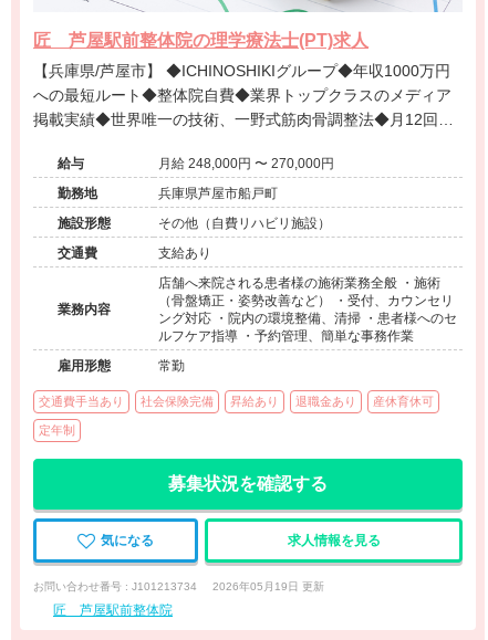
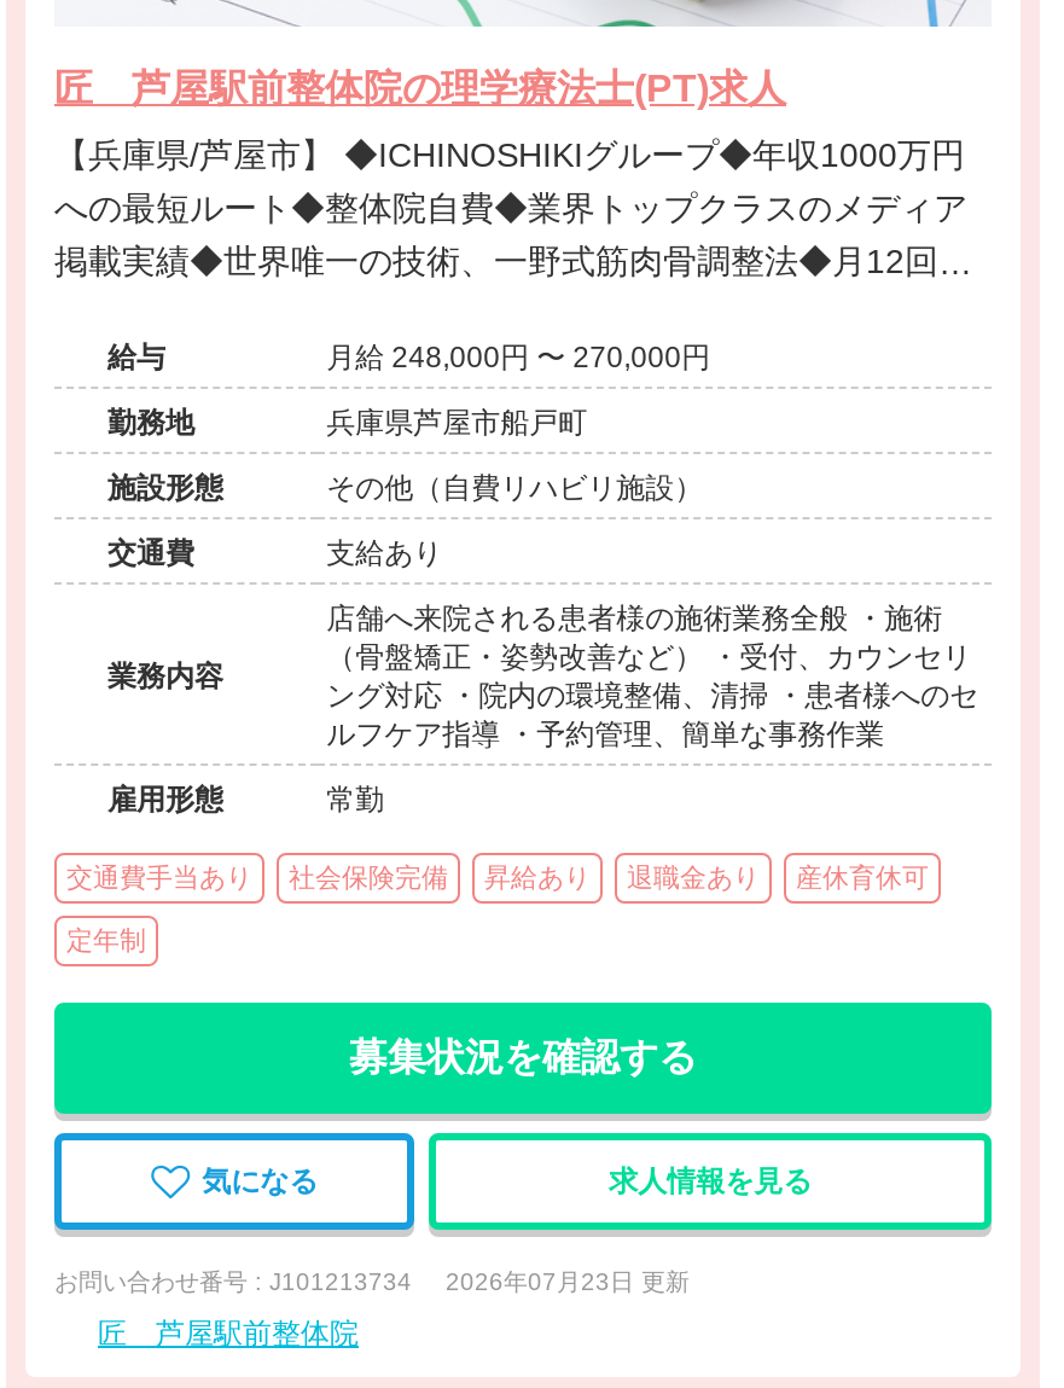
[33,581,324,593] お問い合わせ番号 : J101213734 2026年05月19日 更新 -> [54,1269,690,1296] お問い合わせ番号 : J101213734 2026年07月23日 更新

